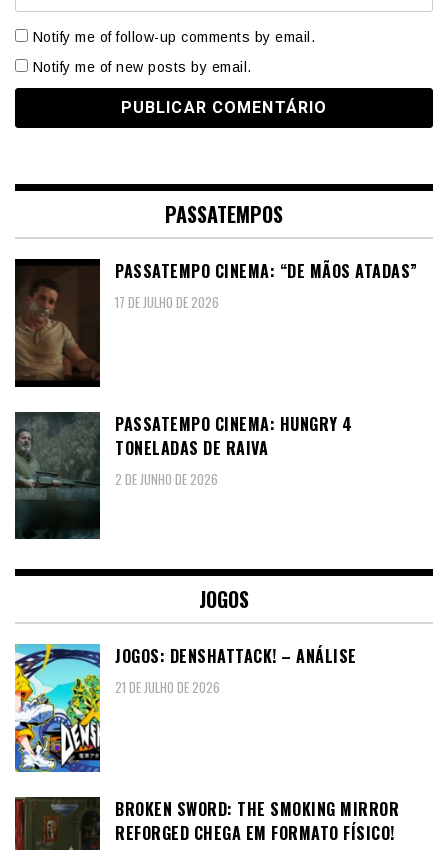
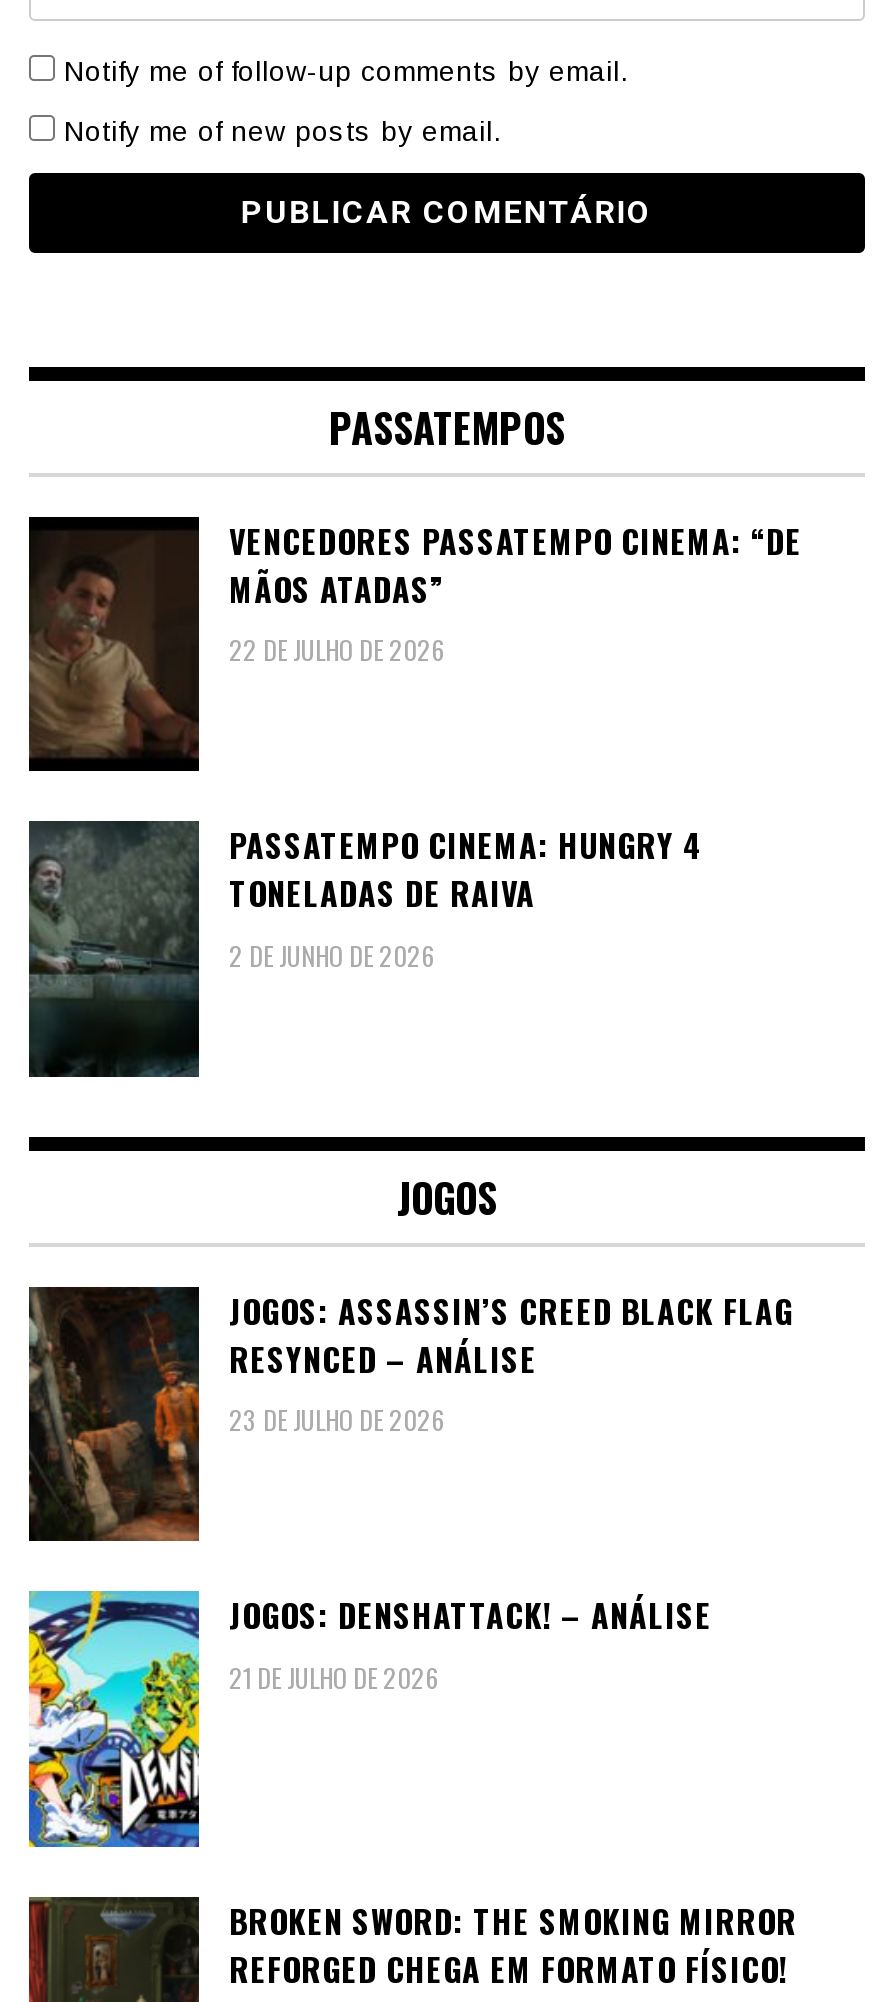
[115,259,417,312] PASSATEMPO CINEMA: “DE MÃOS ATADAS” | 17 DE JULHO DE 2026 -> [229,516,802,669] VENCEDORES PASSATEMPO CINEMA: “DE | MÃOS ATADAS” | 22 DE JULHO DE 2026
none -> [27,1285,793,1543] [image] | JOGOS: ASSASSIN’S CREED BLACK FLAG | RESYNCED – ANÁLISE | 23 DE JULHO DE 2026

